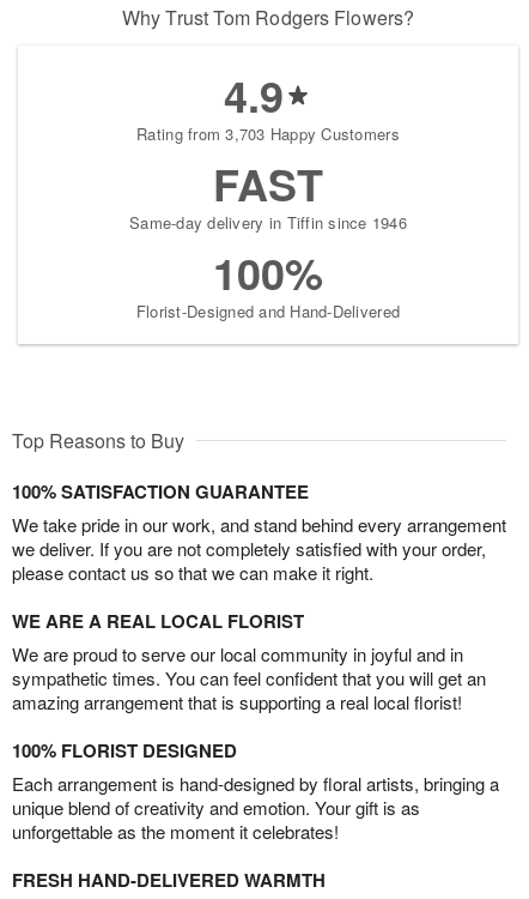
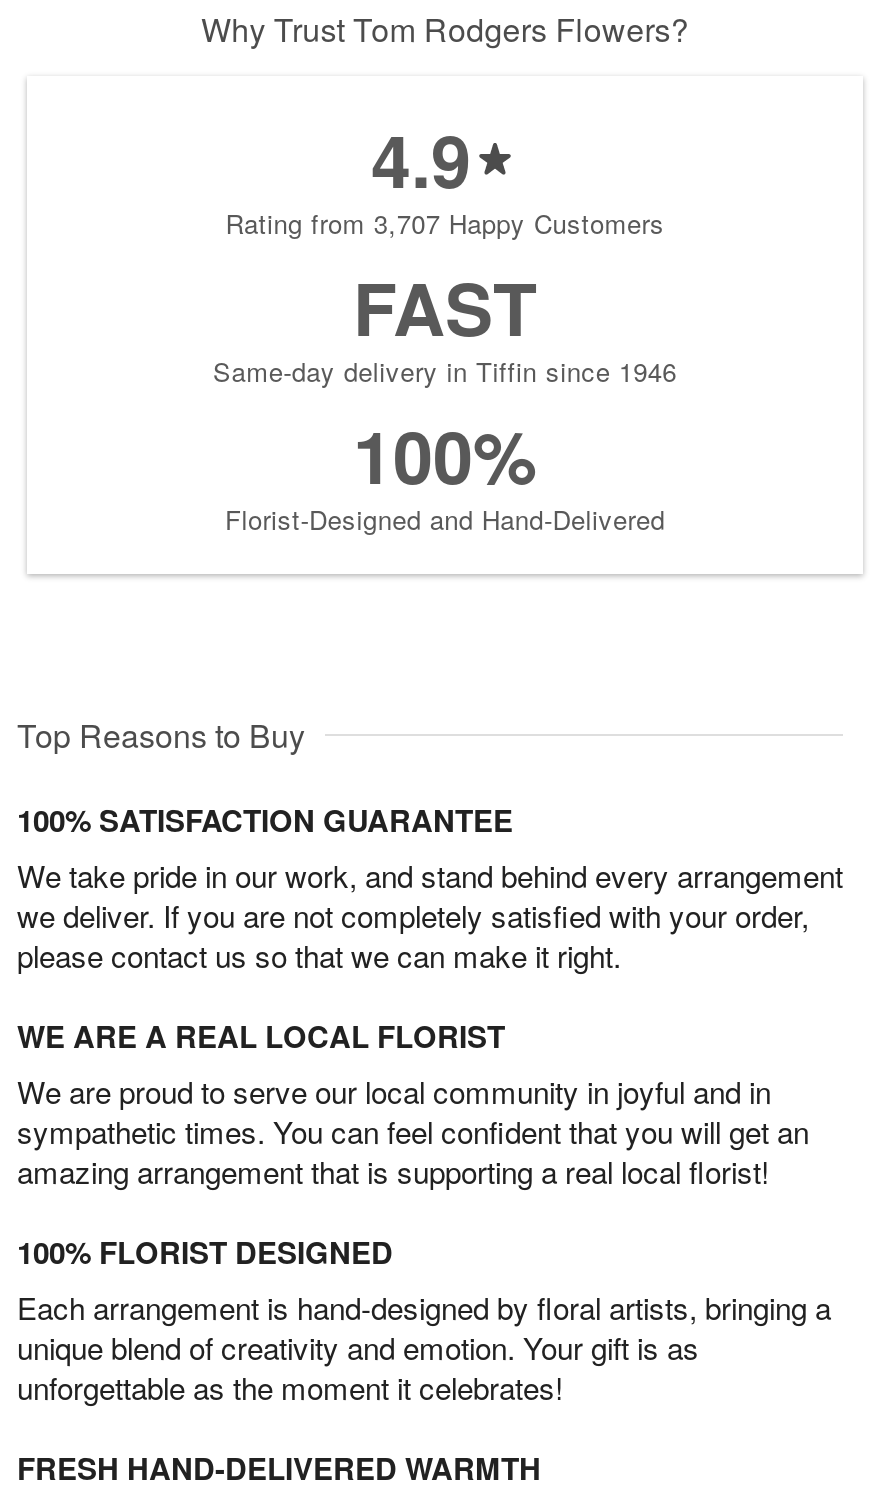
[137,123,400,146] Rating from 3,703 Happy Customers -> [225,205,665,243] Rating from 3,707 Happy Customers

